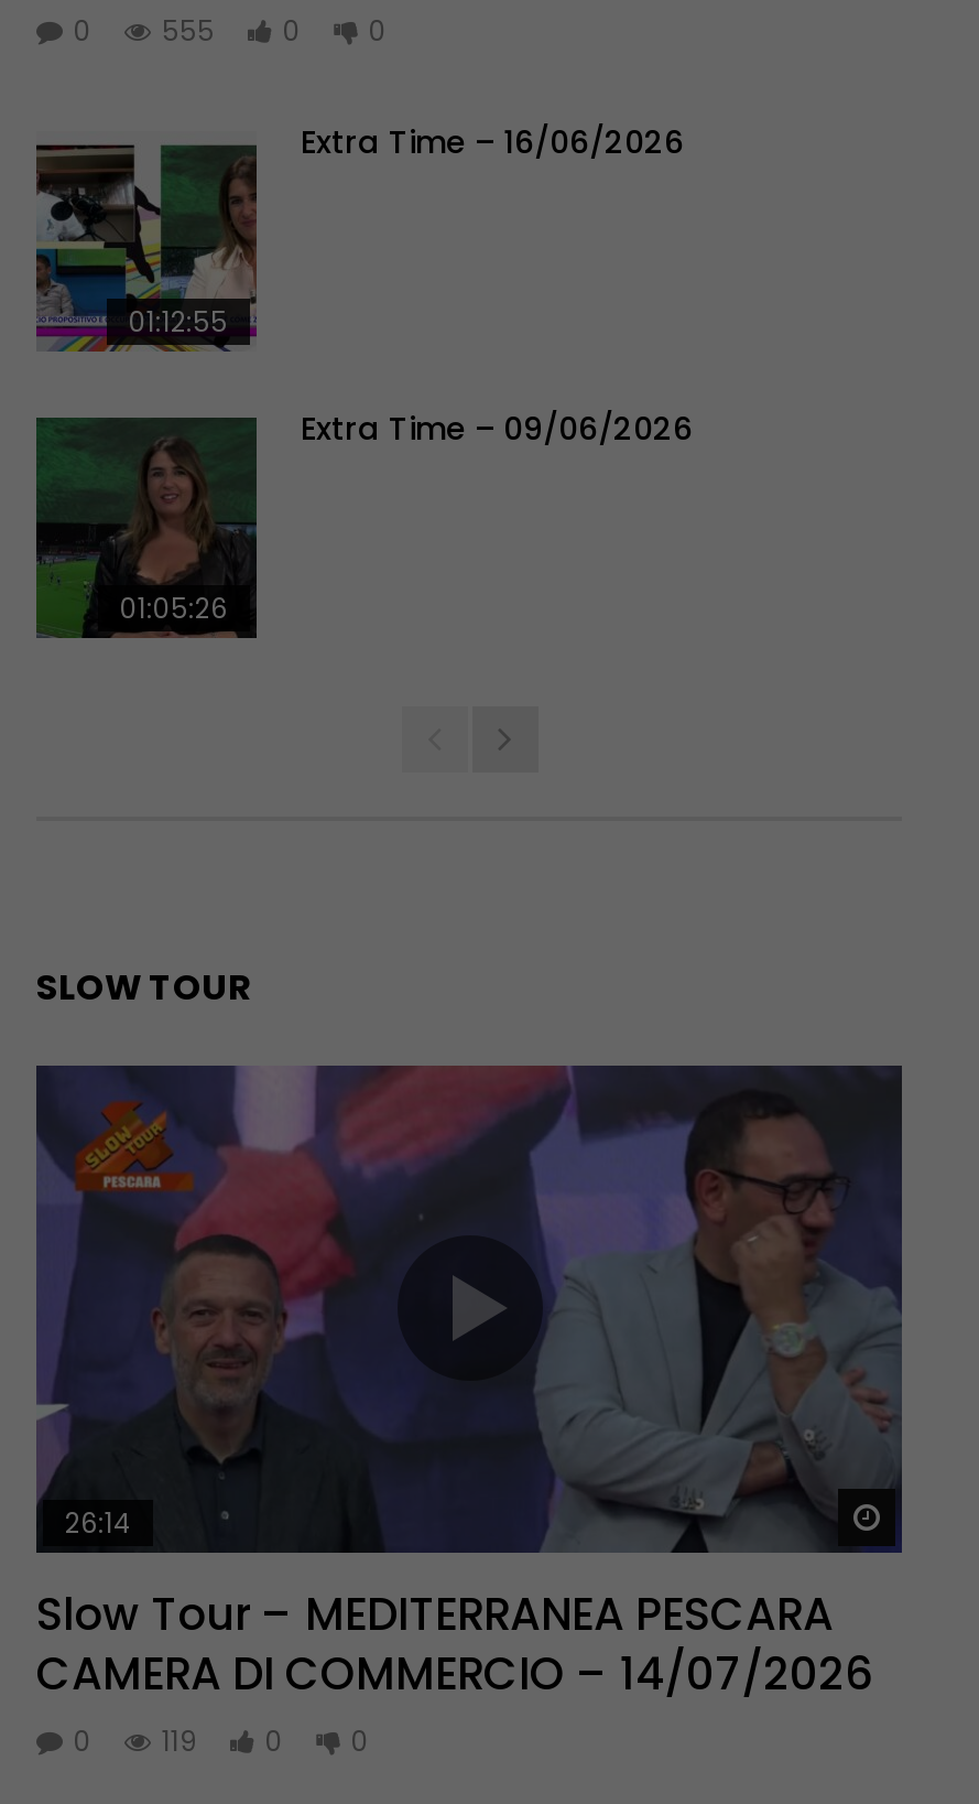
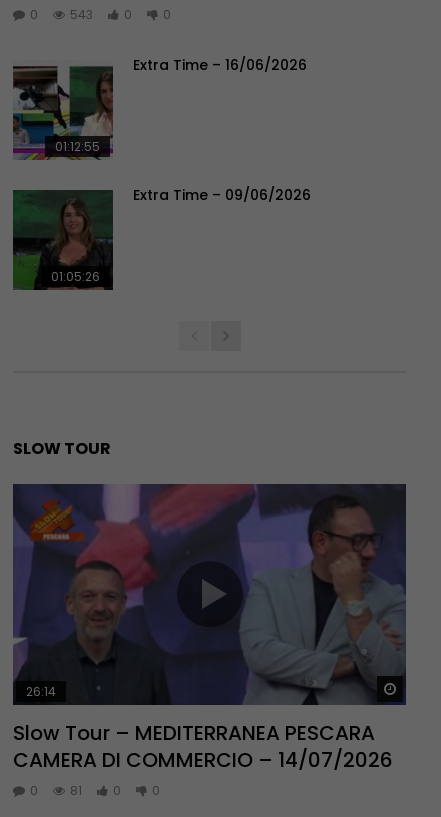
[74,13,387,50] 0 555 0 0 -> [30,6,171,23] 0 543 0 0
[74,1723,369,1761] 0 119 0 0 -> [30,782,160,799] 0 81 0 0

